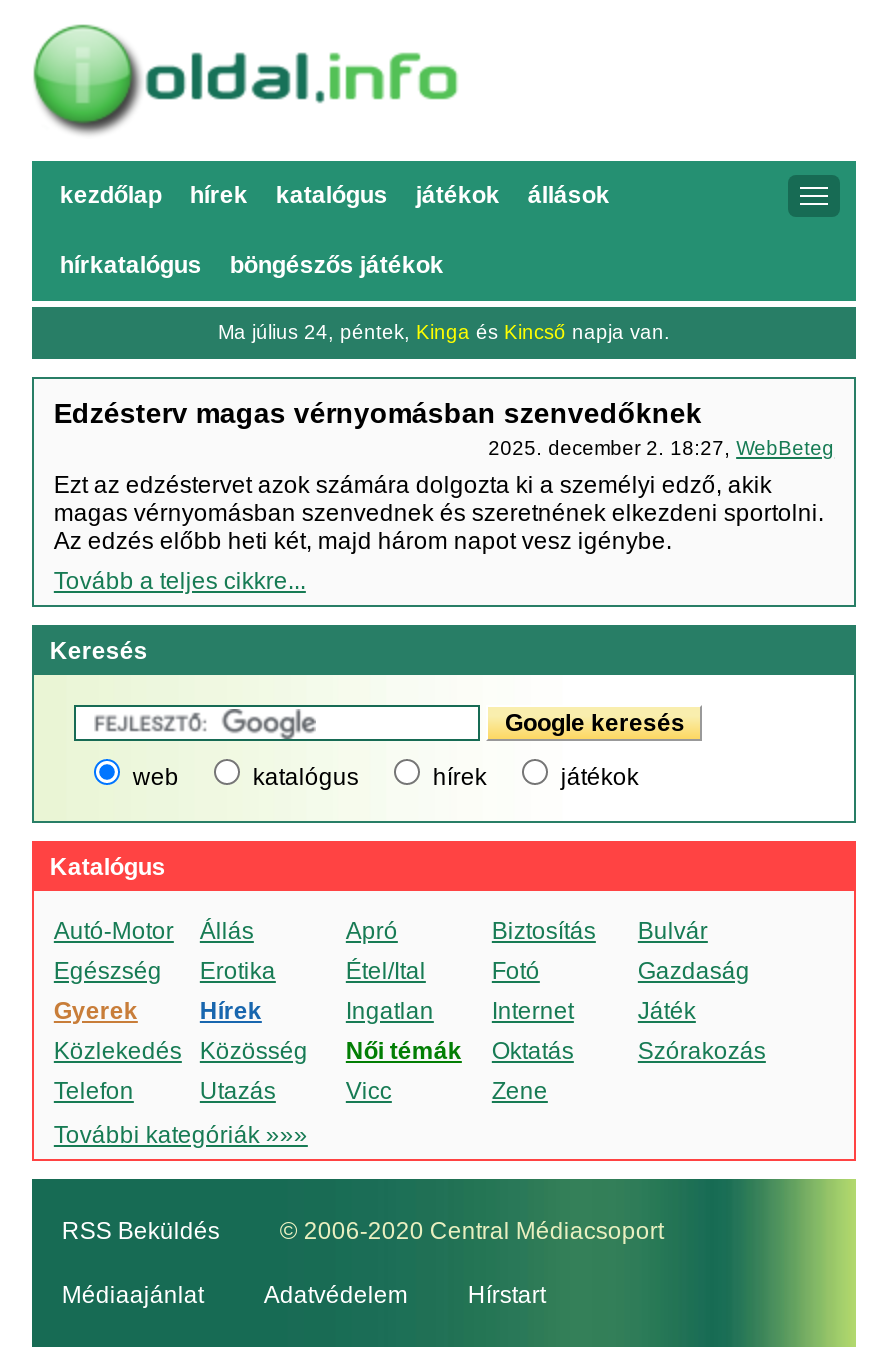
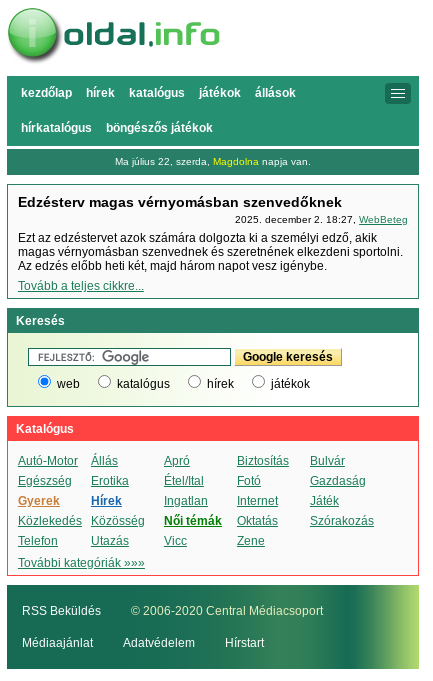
[218,321,670,343] Ma július 24, péntek, Kinga és Kincső napja van. -> [115,156,311,167] Ma július 22, szerda, Magdolna napja van.

